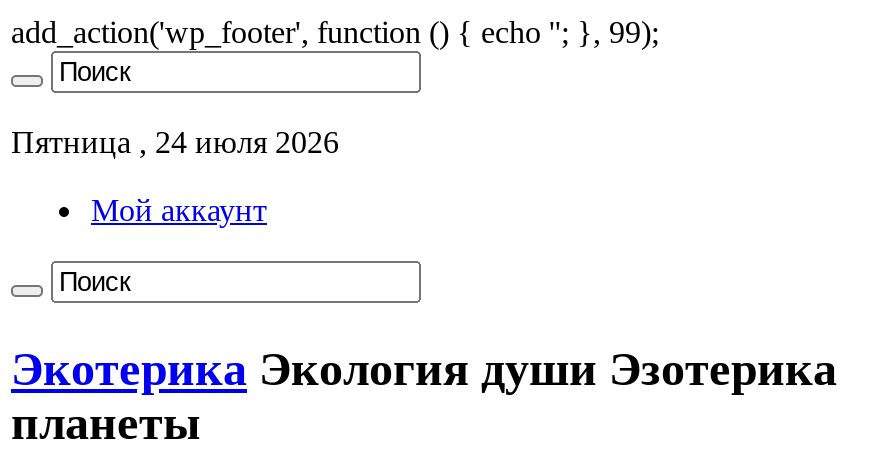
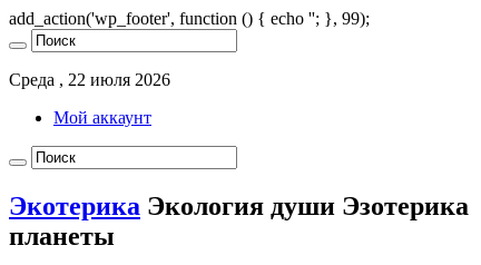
[11,125,339,159] Пятница , 24 июля 2026 -> [9,70,170,89] Среда , 22 июля 2026

